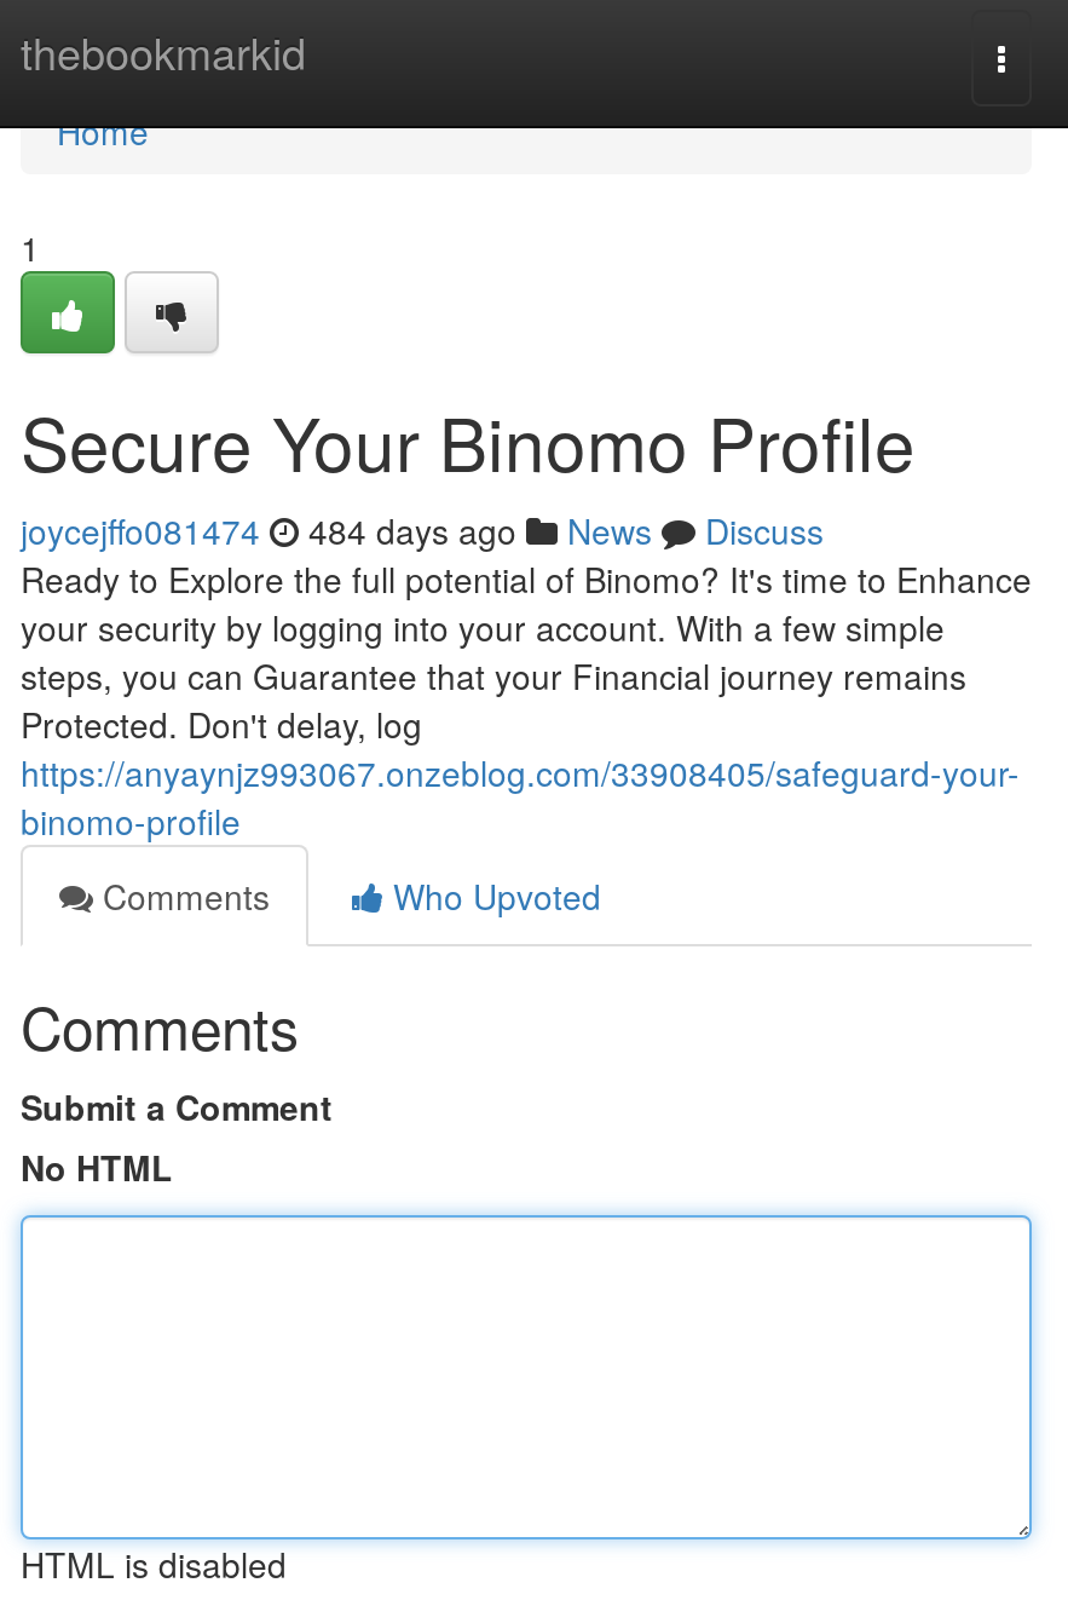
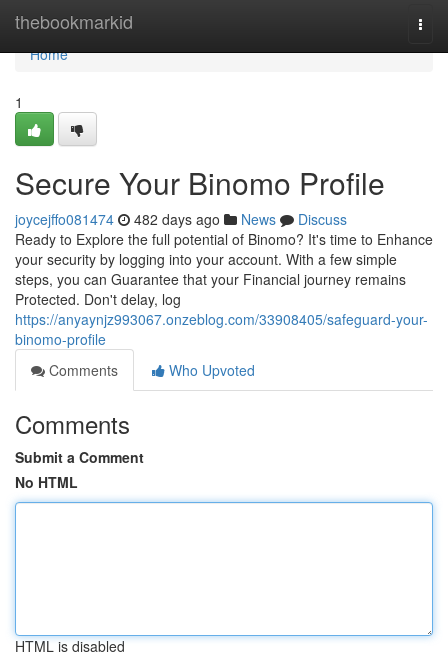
[21,506,824,554] joycejffo081474 484 days ago News Discuss -> [15,209,347,229] joycejffo081474 482 days ago News Discuss

